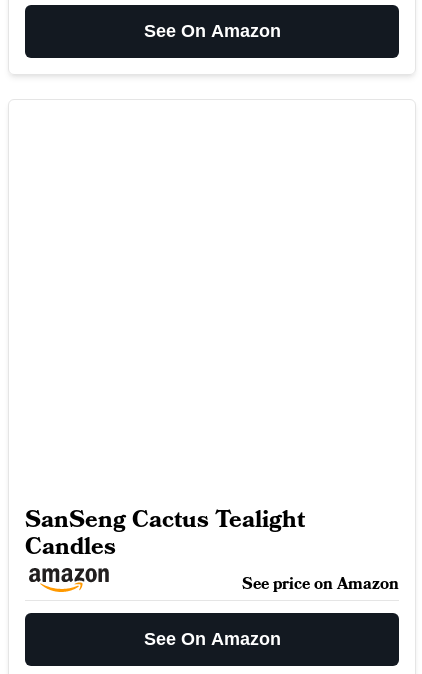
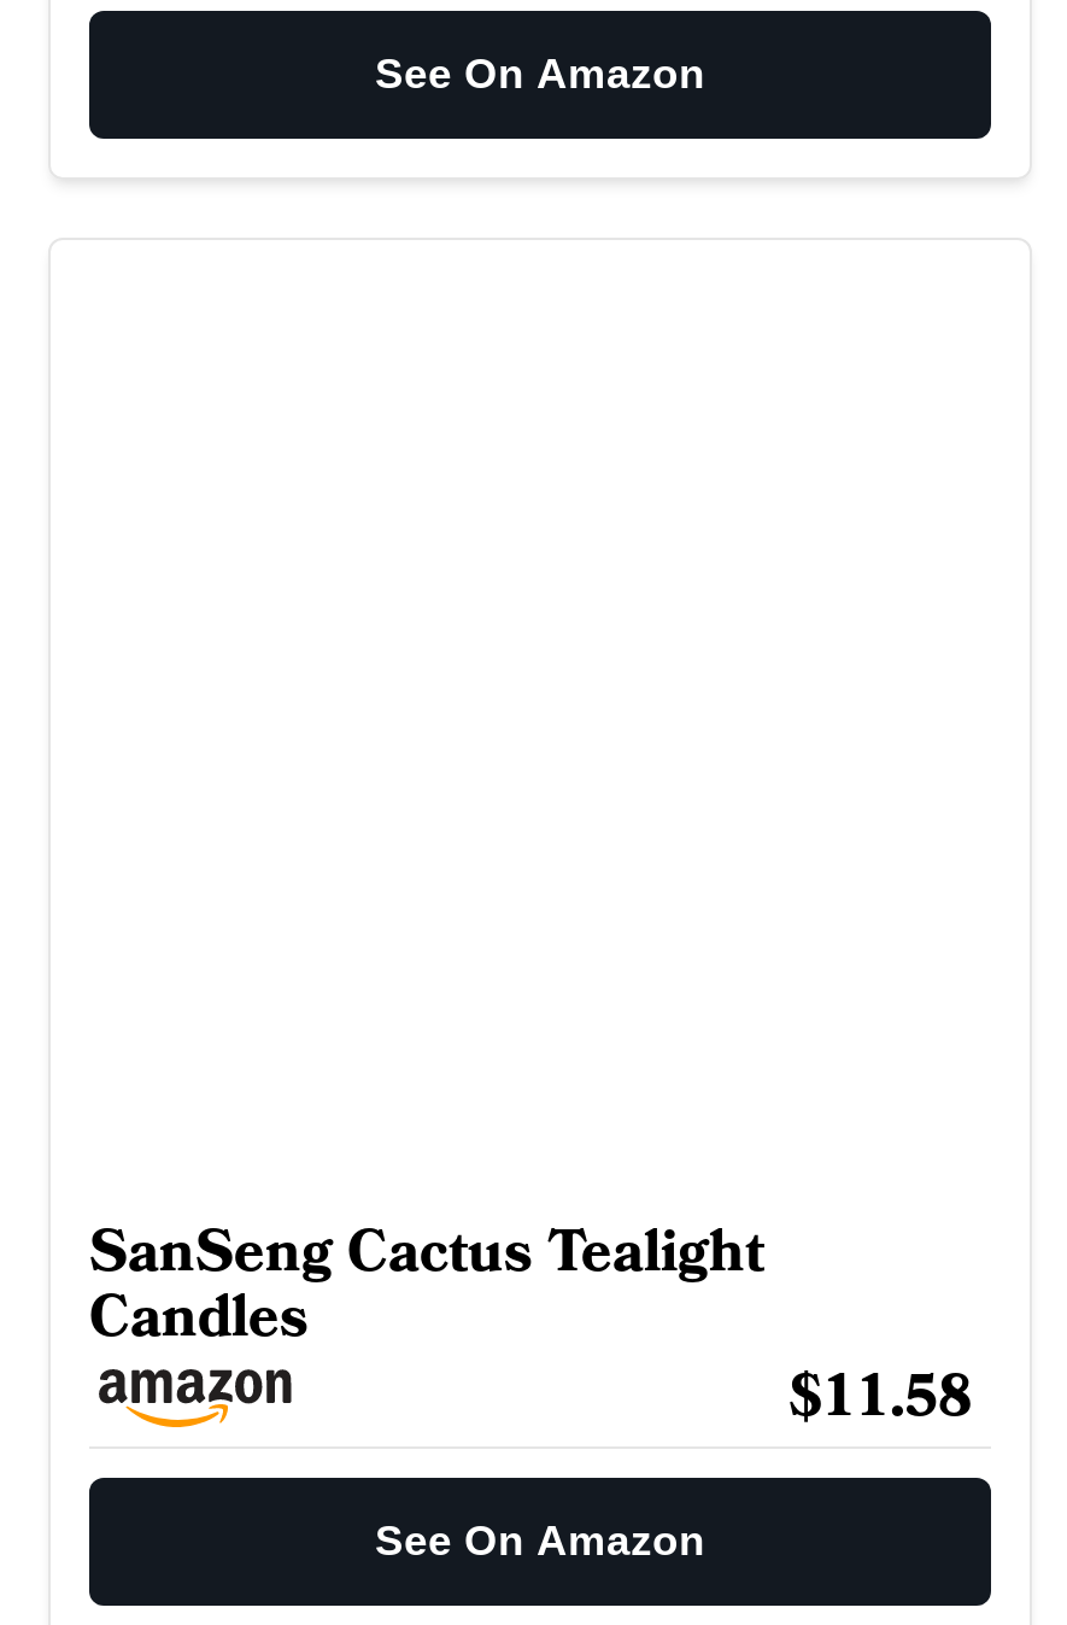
[242,573,399,595] See price on Amazon -> [788,1357,972,1437] $11.58

